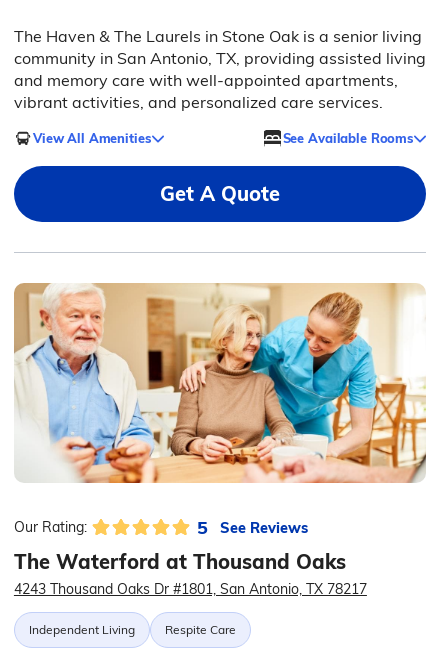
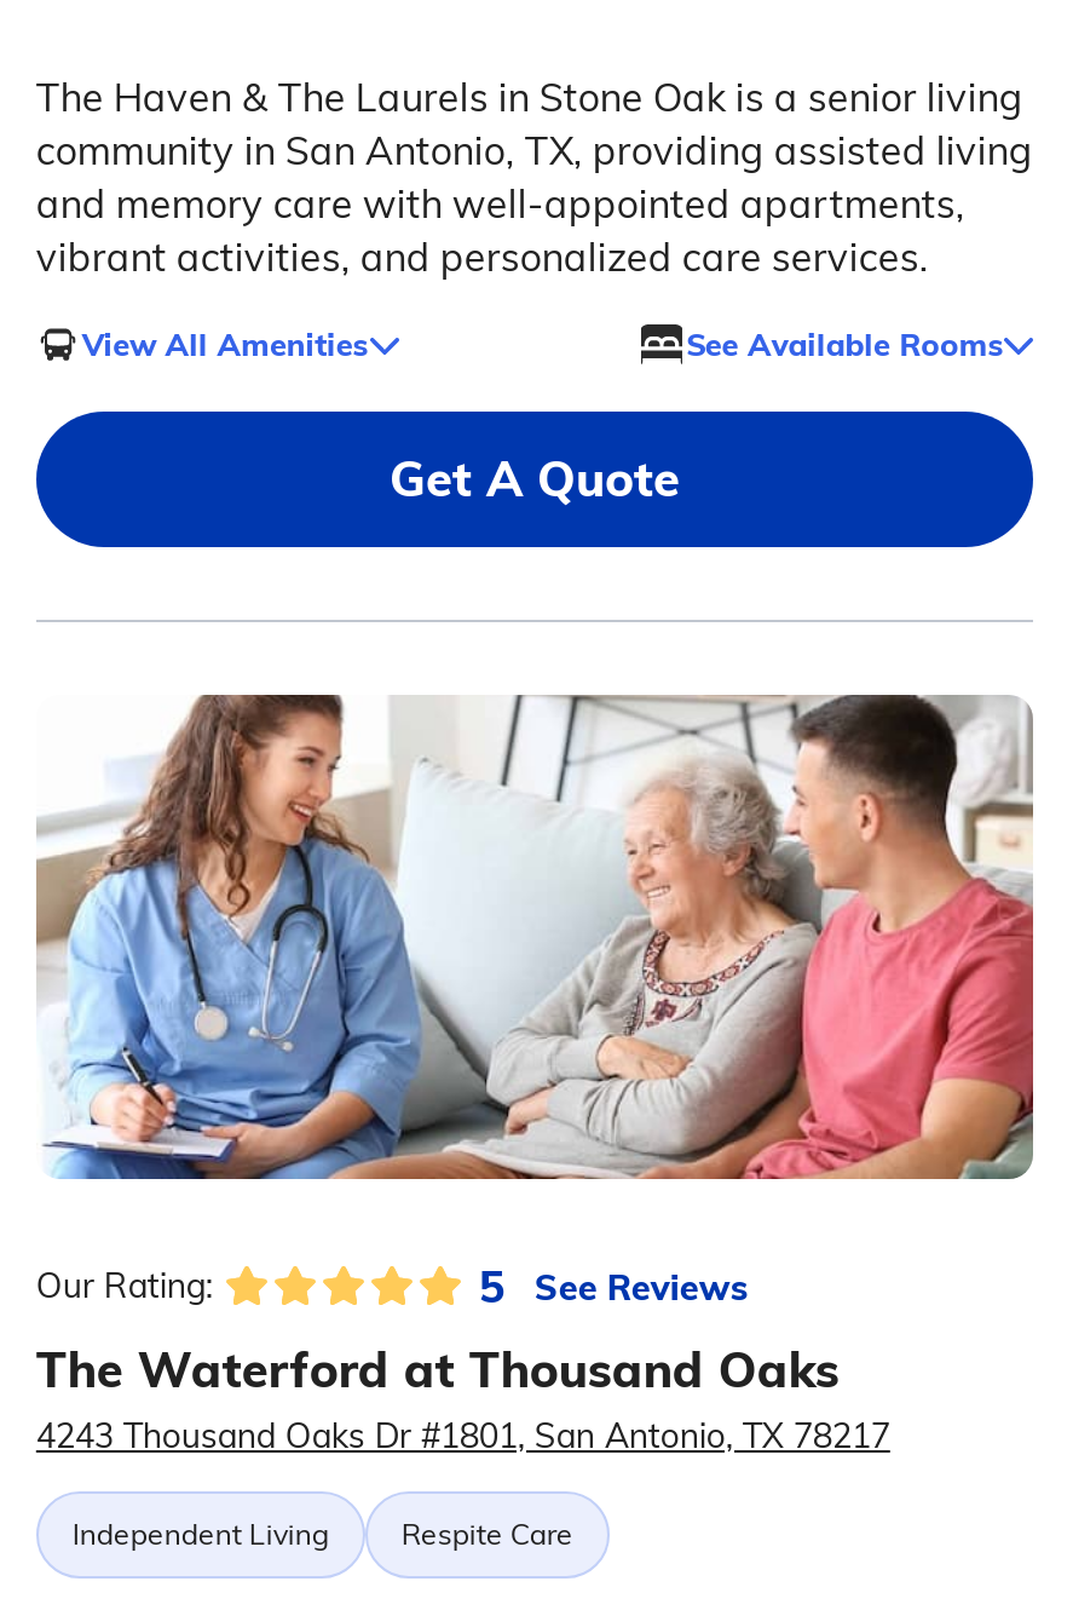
[13,282,427,484] [image] -> [36,692,1035,1181] [image]

